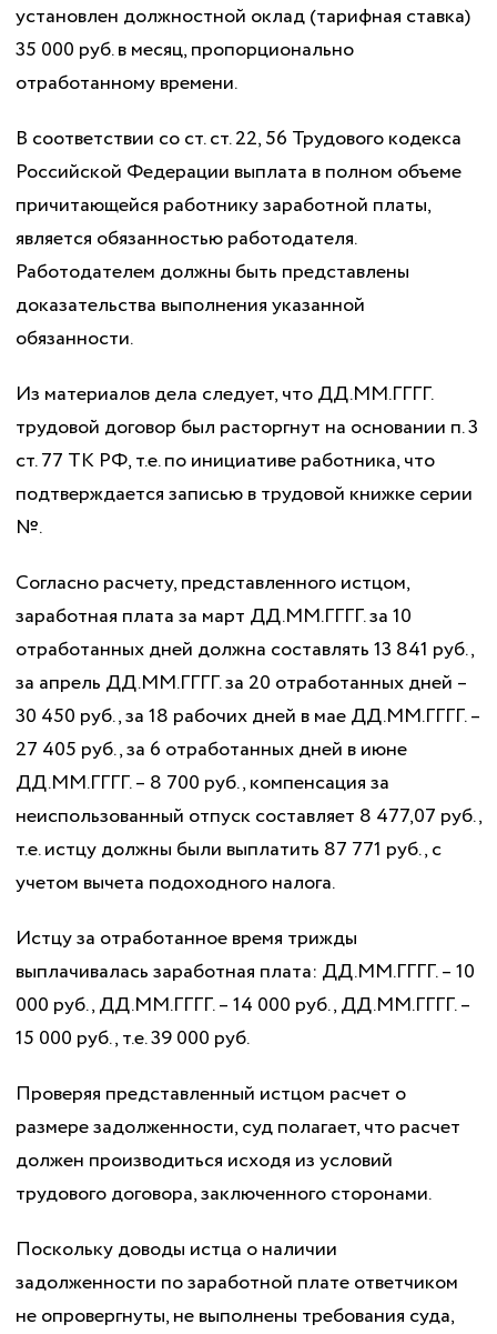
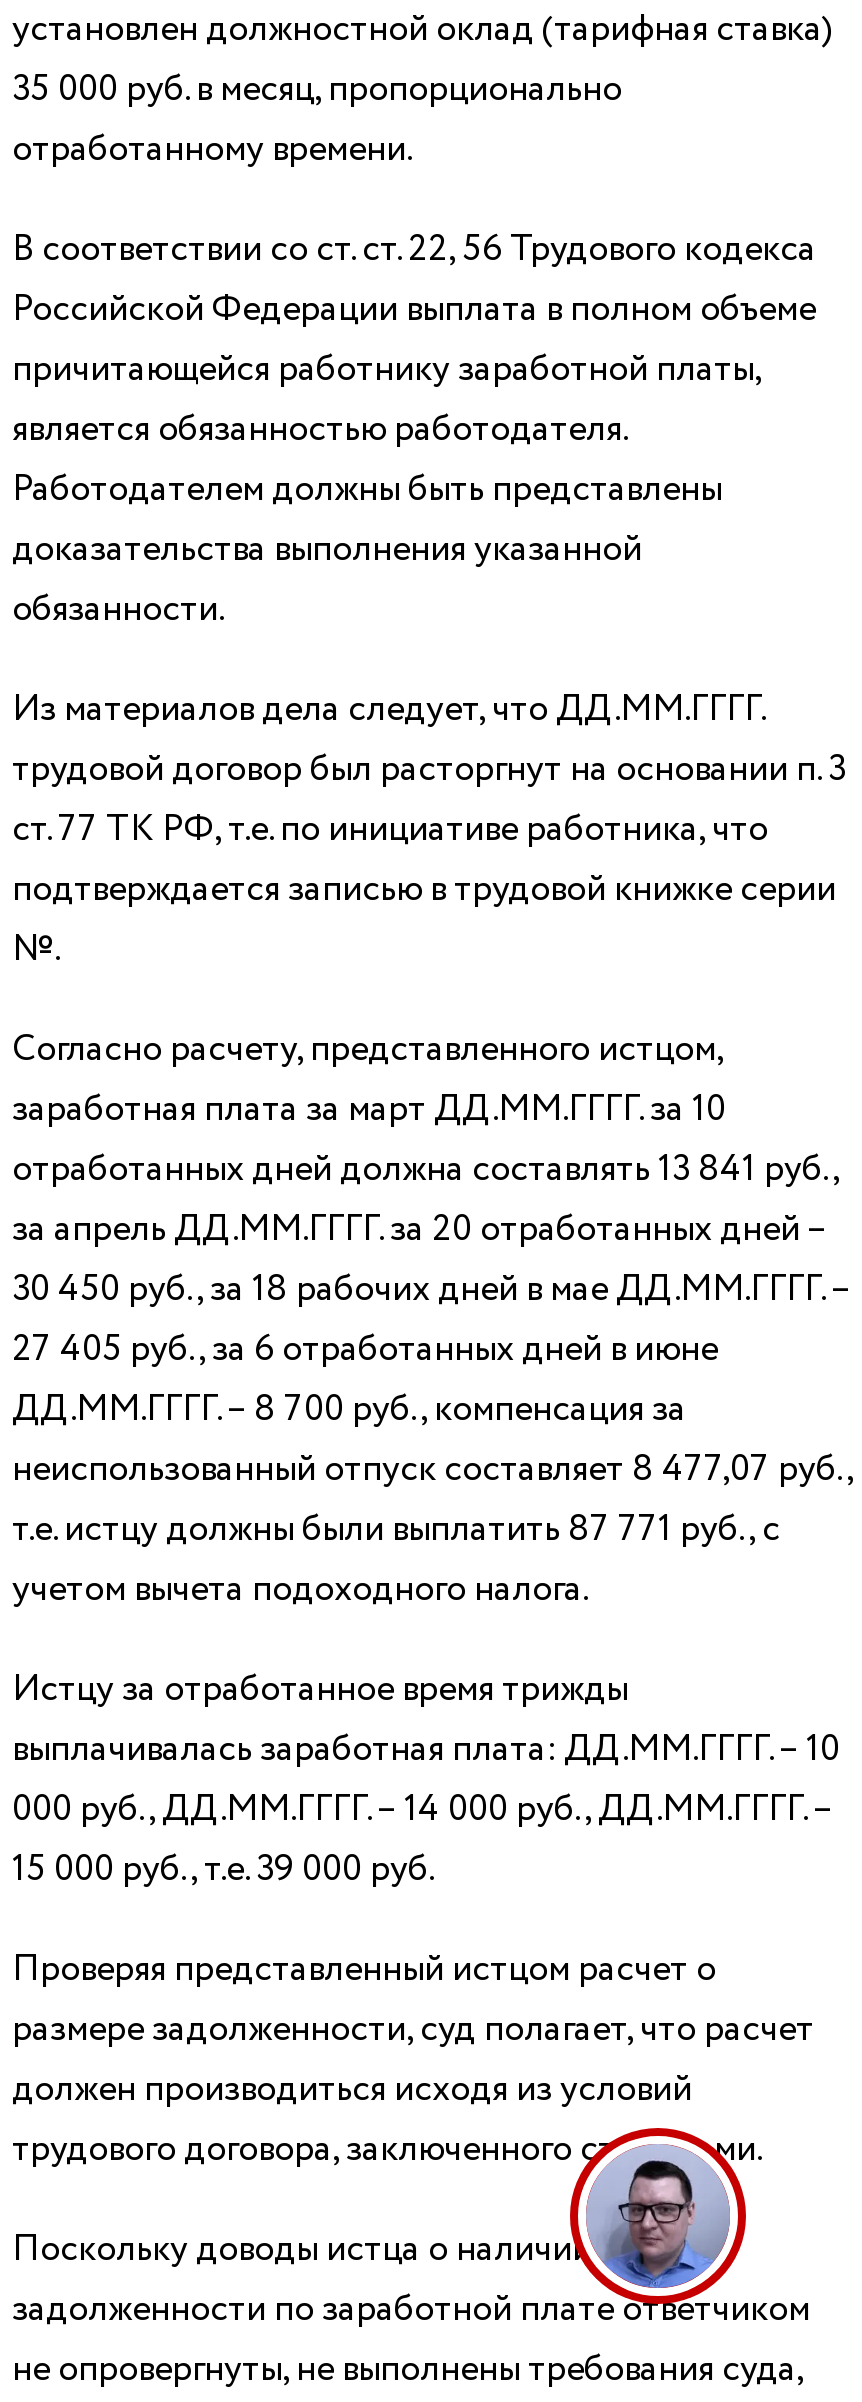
none -> [568,2182,748,2280] [image]

